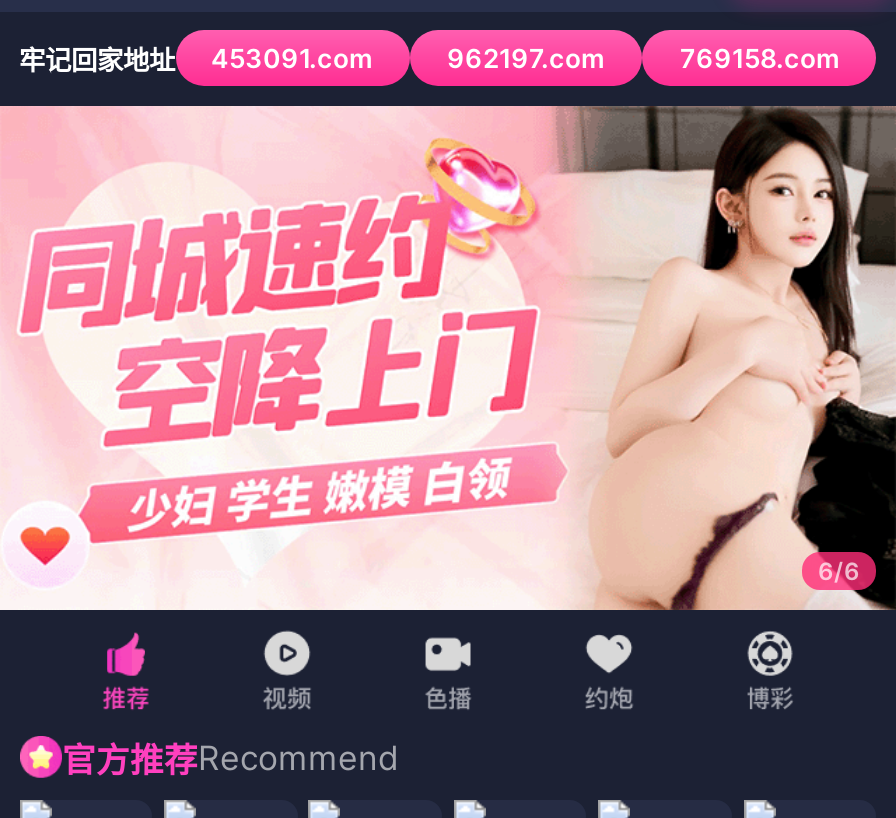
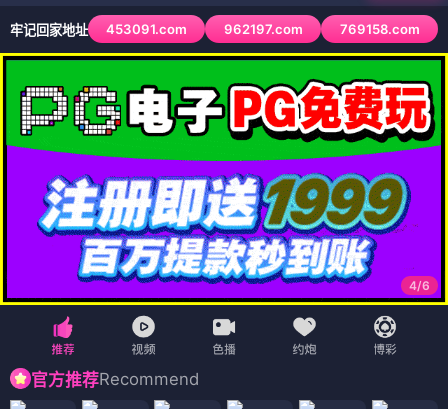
[6,104,890,612] [image] | 6/6 -> [3,52,445,306] [image] | 4/6

